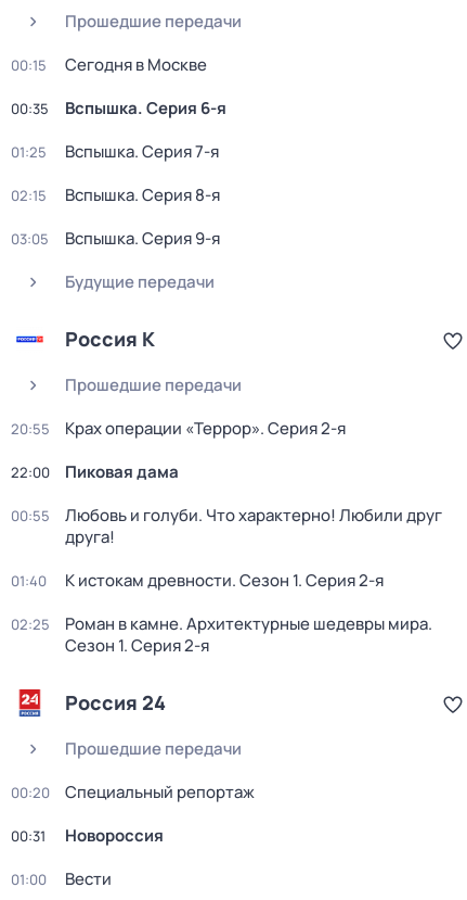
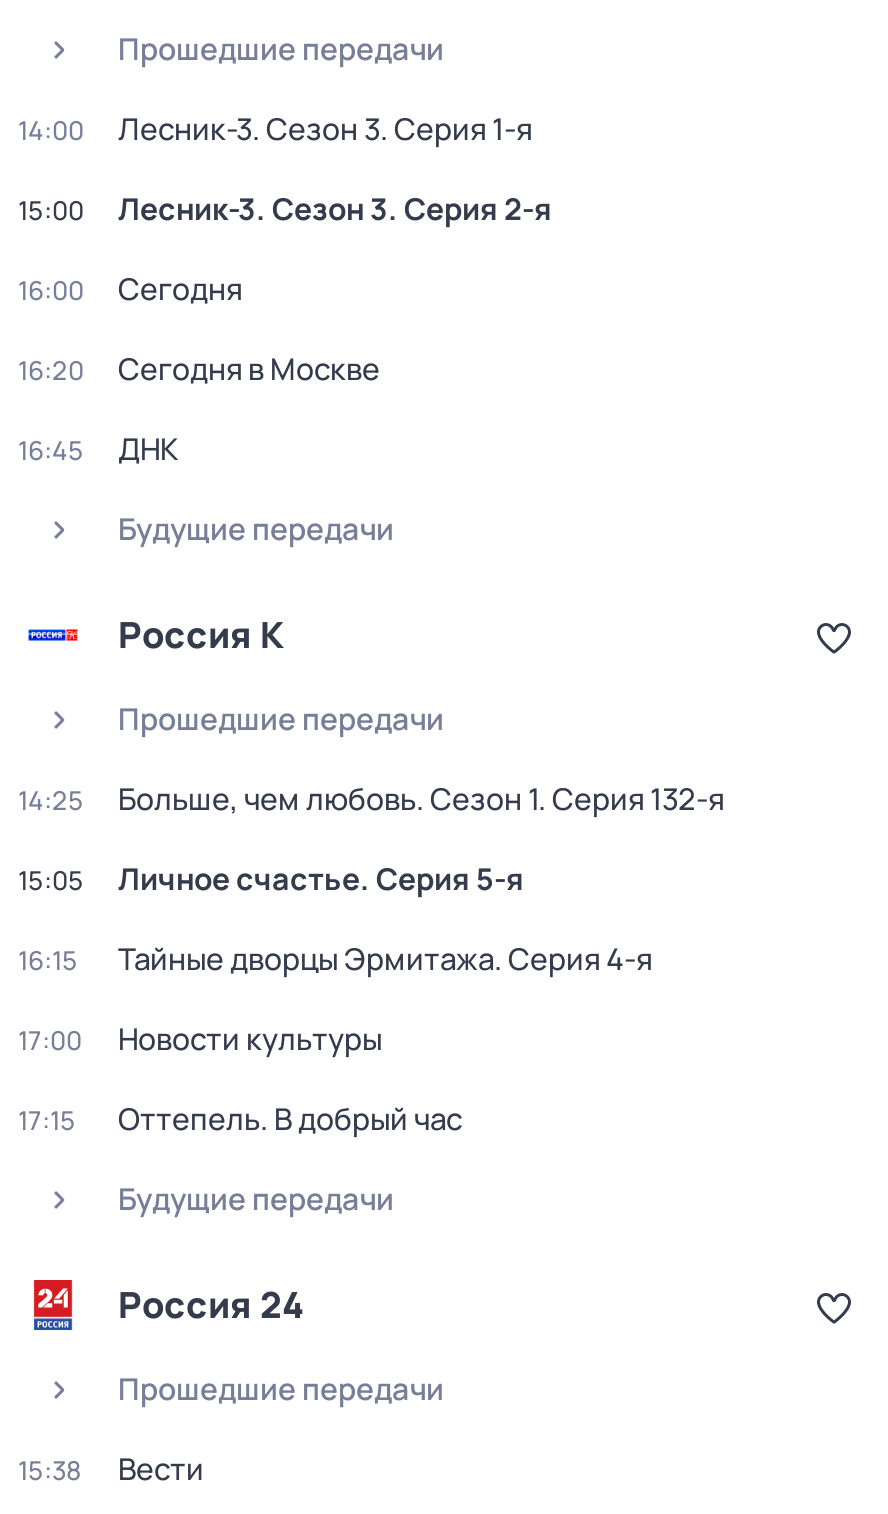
[11,55,47,75] 00:15 -> [18,108,552,388] 14:00 | Лесник-3. Сезон 3. Серия 1-я | 15:00 | Лесник-3. Сезон 3. Серия 2-я | 16:00 | Сегодня | 16:20
moved [65,53,207,76] -> [118,348,380,390]: Сегодня в Москве
[11,97,226,250] 00:35 | Вспышка. Серия 6-я | 01:25 | Вспышка. Серия 7-я | 02:15 | Вспышка. Серия 8-я | 03:05 | Вспышка. Серия 9-я -> [18,428,178,470] 16:45 | ДНК
[11,417,442,657] 20:55 | Крах операции «Террор». Серия 2-я | 22:00 | Пиковая дама | 00:55 | Любовь и голуби. Что характерно! Любили друг | друга! | 01:40 | К истокам древности. Сезон 1. Серия 2-я | 02:25 | Роман в камне. Архитектурные шедевры мира. | Сезон 1. Серия 2-я -> [18,778,724,1220] 14:25 | Больше, чем любовь. Сезон 1. Серия 132-я | 15:05 | Личное счастье. Серия 5-я | 16:15 | Тайные дворцы Эрмитажа. Серия 4-я | 17:00 | Новости культуры | 17:15 | Оттепель. В добрый час | Будущие передачи
[11,781,255,889] 00:20 | Специальный репортаж | 00:31 | Новороссия | 01:00 -> [18,1452,82,1488] 15:38

